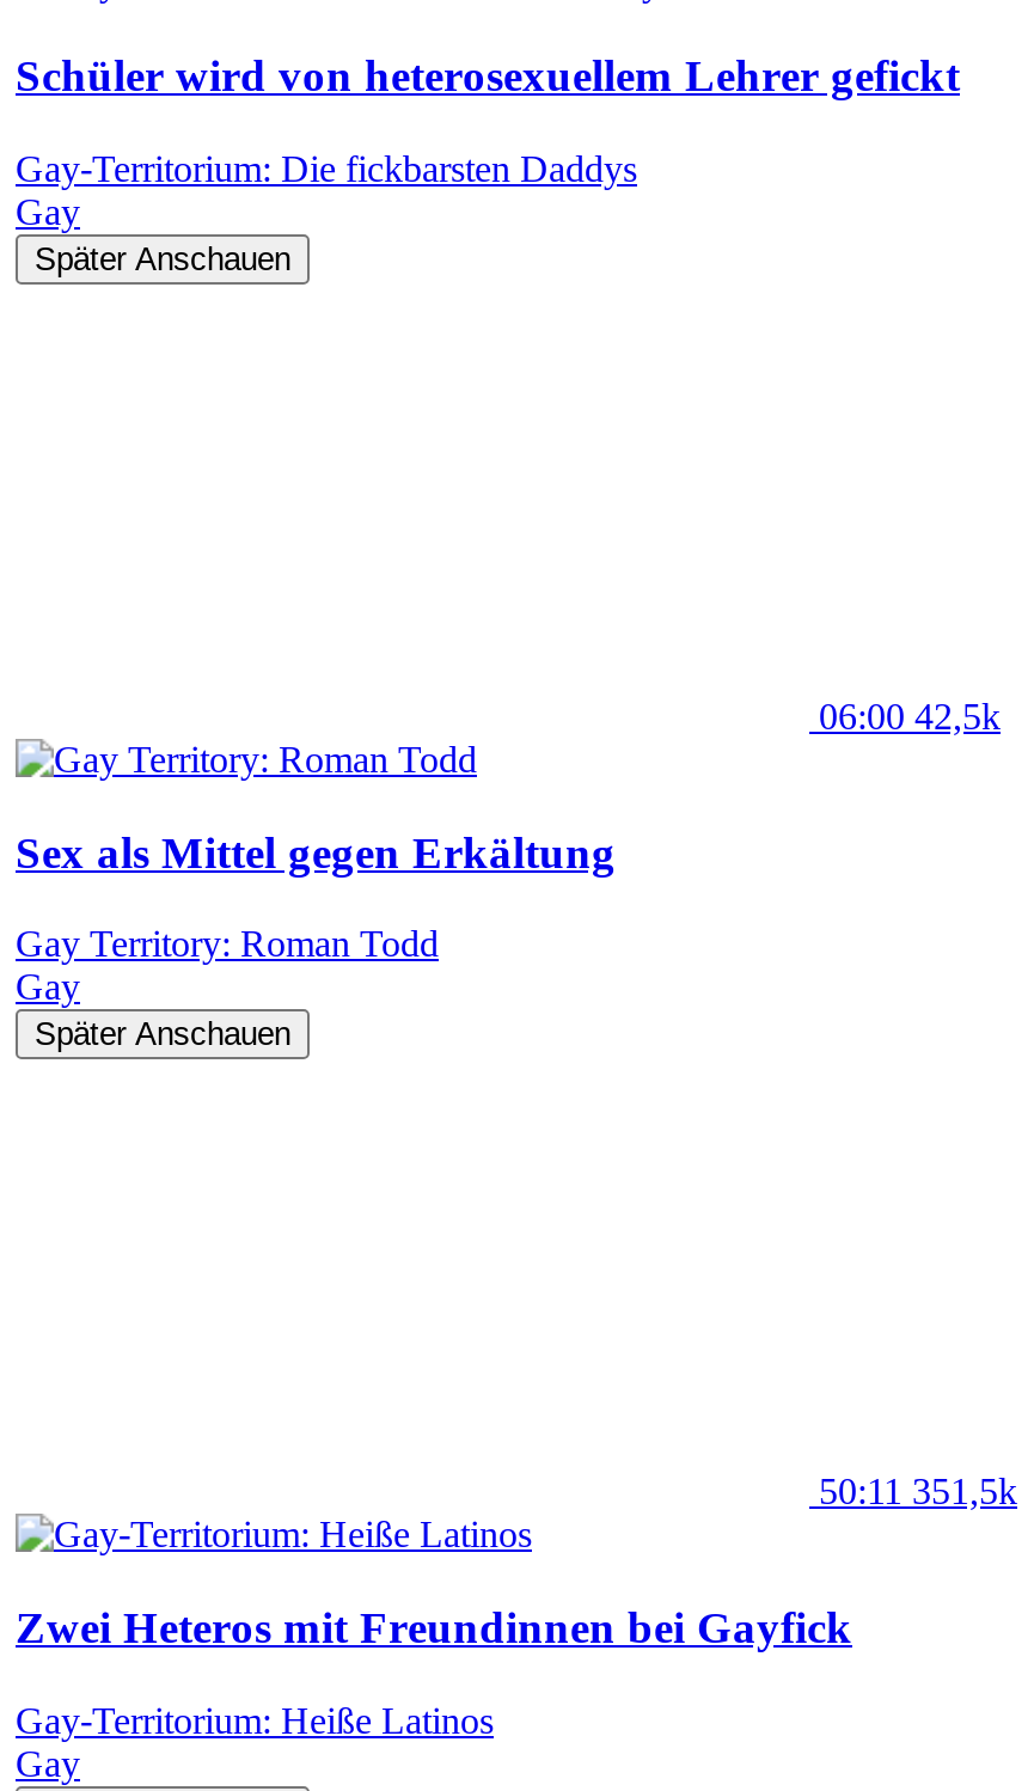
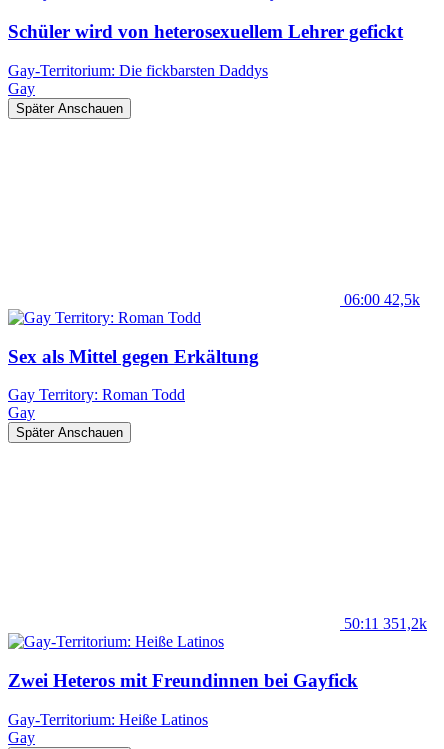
[819,1471,1017,1512] 50:11 351,5k -> [344,615,427,632] 50:11 351,2k

